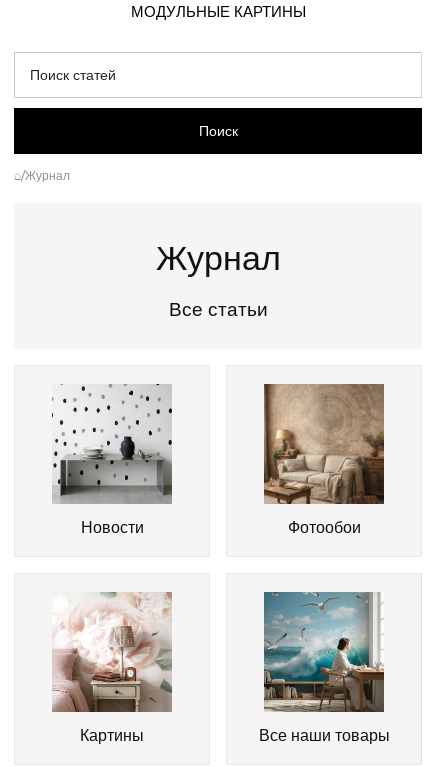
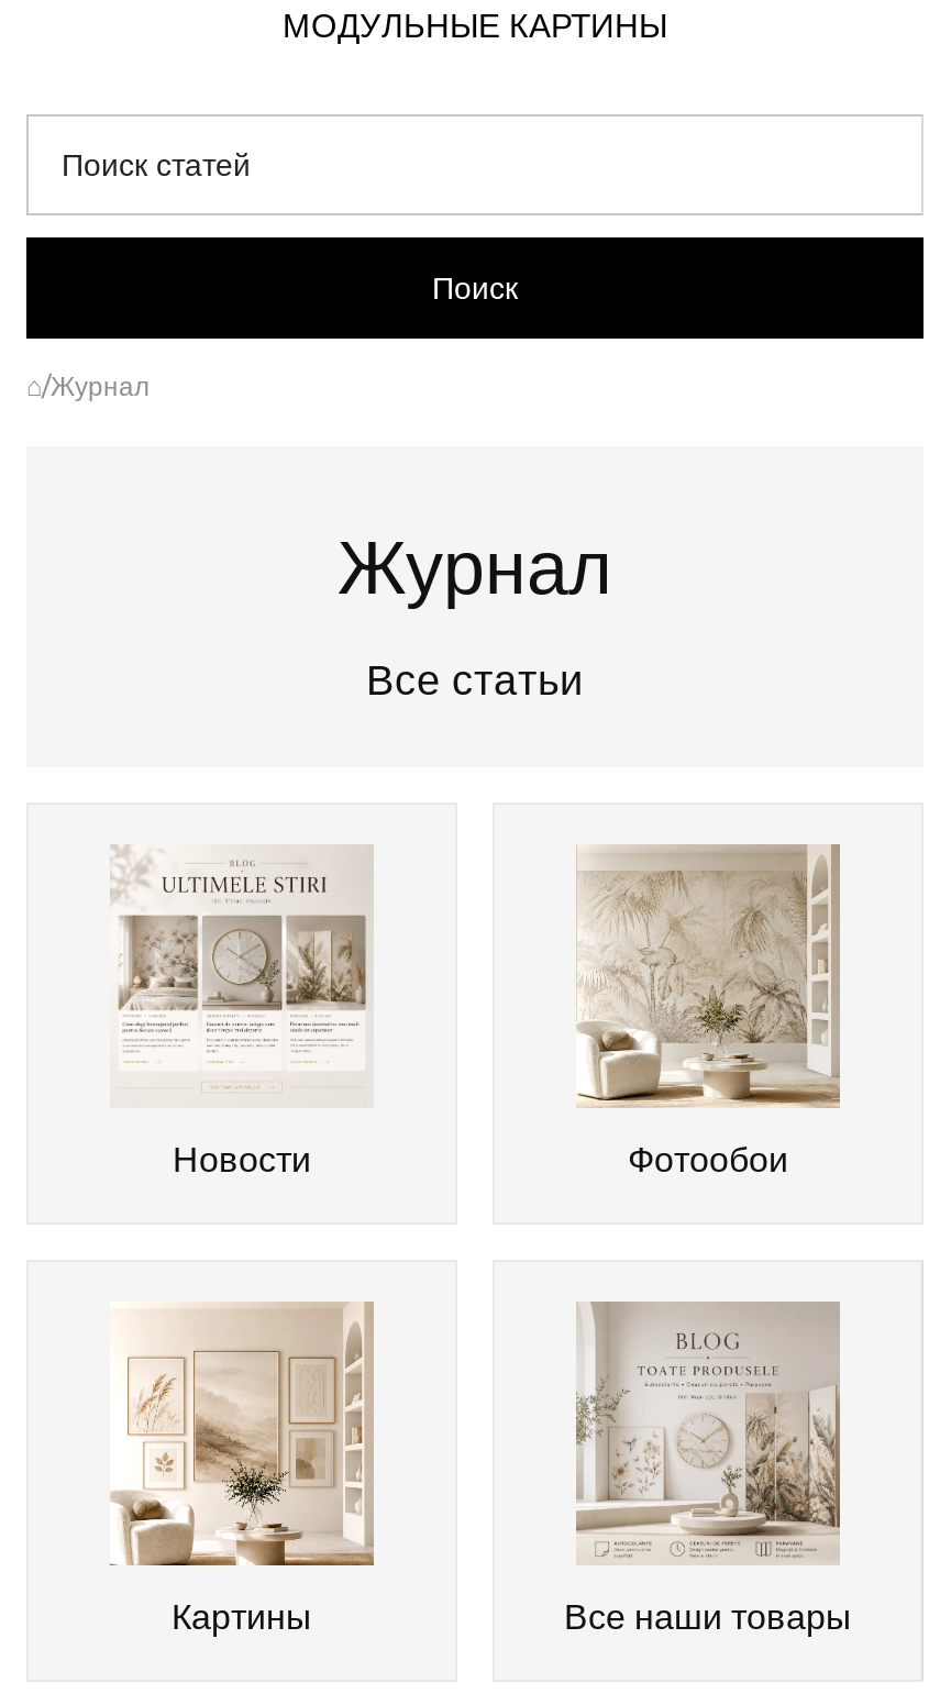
[51,383,173,504] [image] -> [110,846,374,1106] [image]
[263,383,384,505] [image] -> [576,844,838,1108] [image]
[52,592,172,713] [image] -> [110,1304,372,1565] [image]
[263,591,384,713] [image] -> [576,1302,842,1565] [image]

